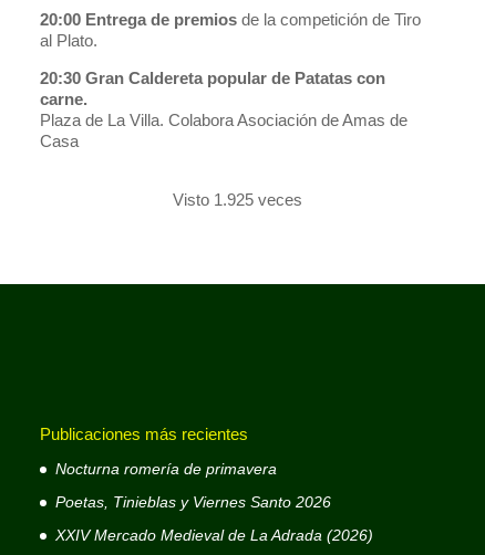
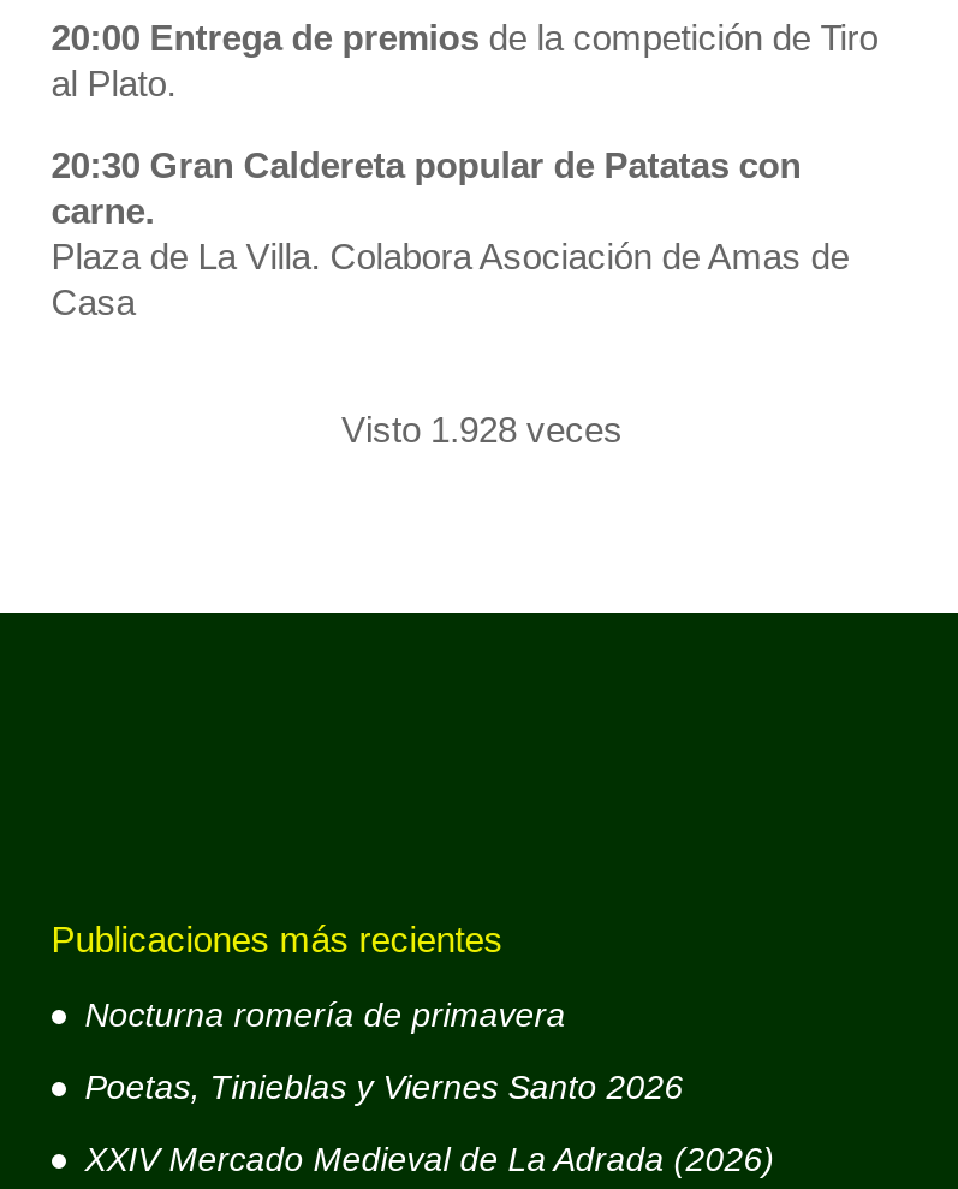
[173,190,303,209] Visto 1.925 veces -> [341,408,623,449] Visto 1.928 veces

